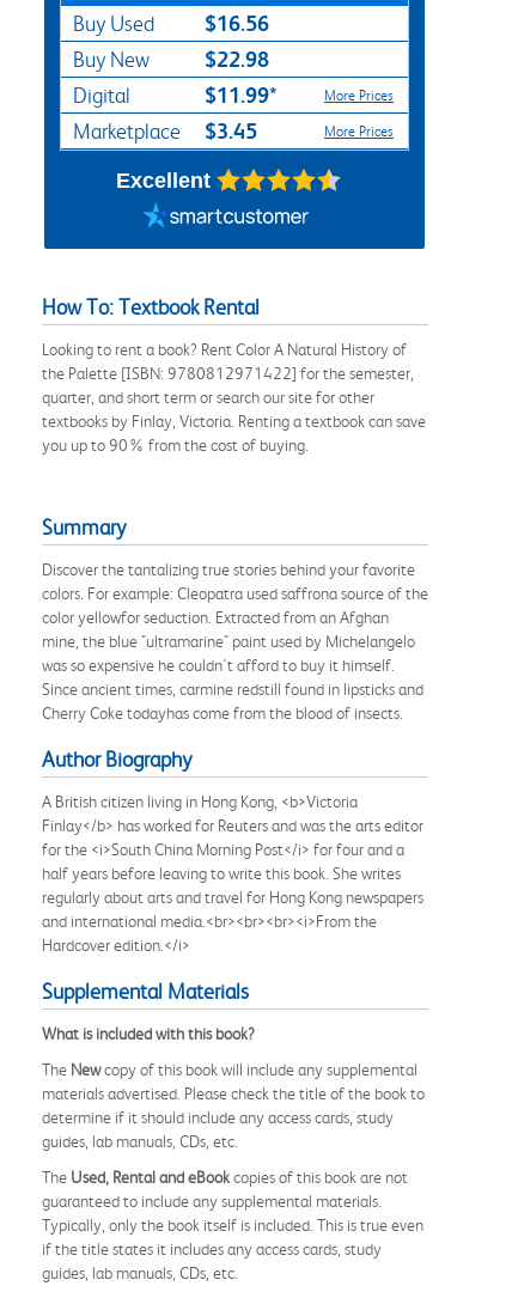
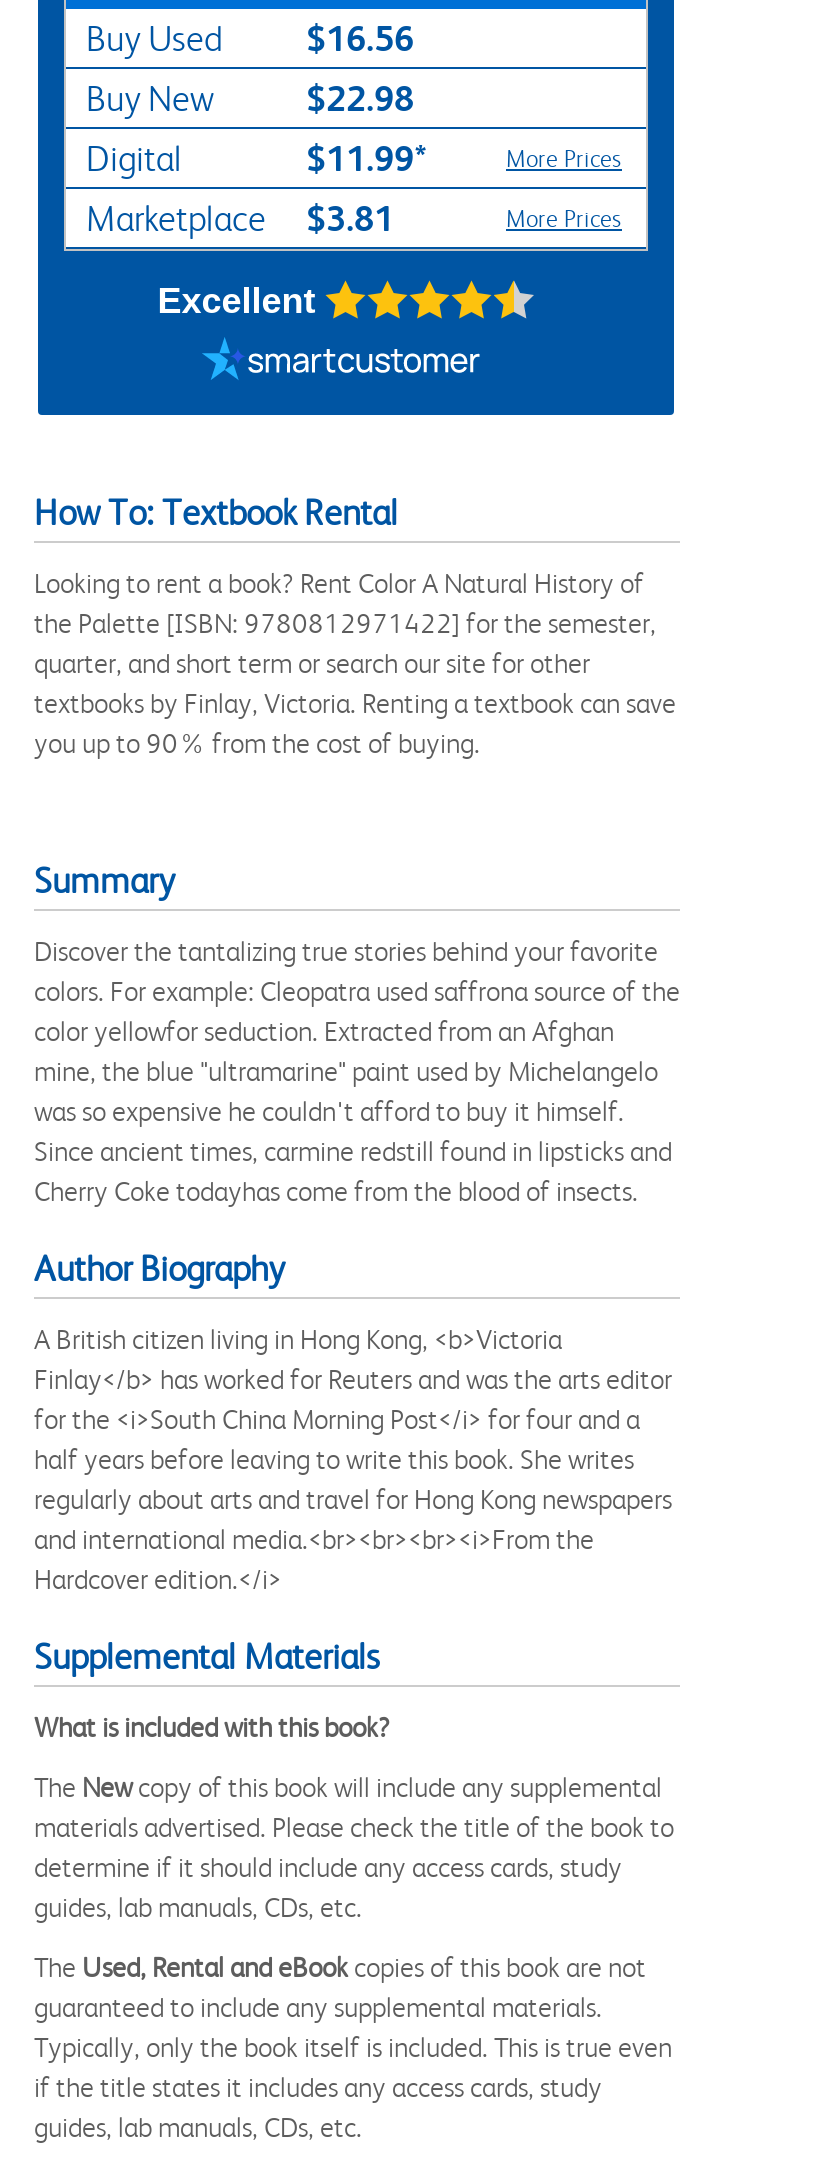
[73,118,257,143] Marketplace $3.45 -> [86,197,394,239] Marketplace $3.81

